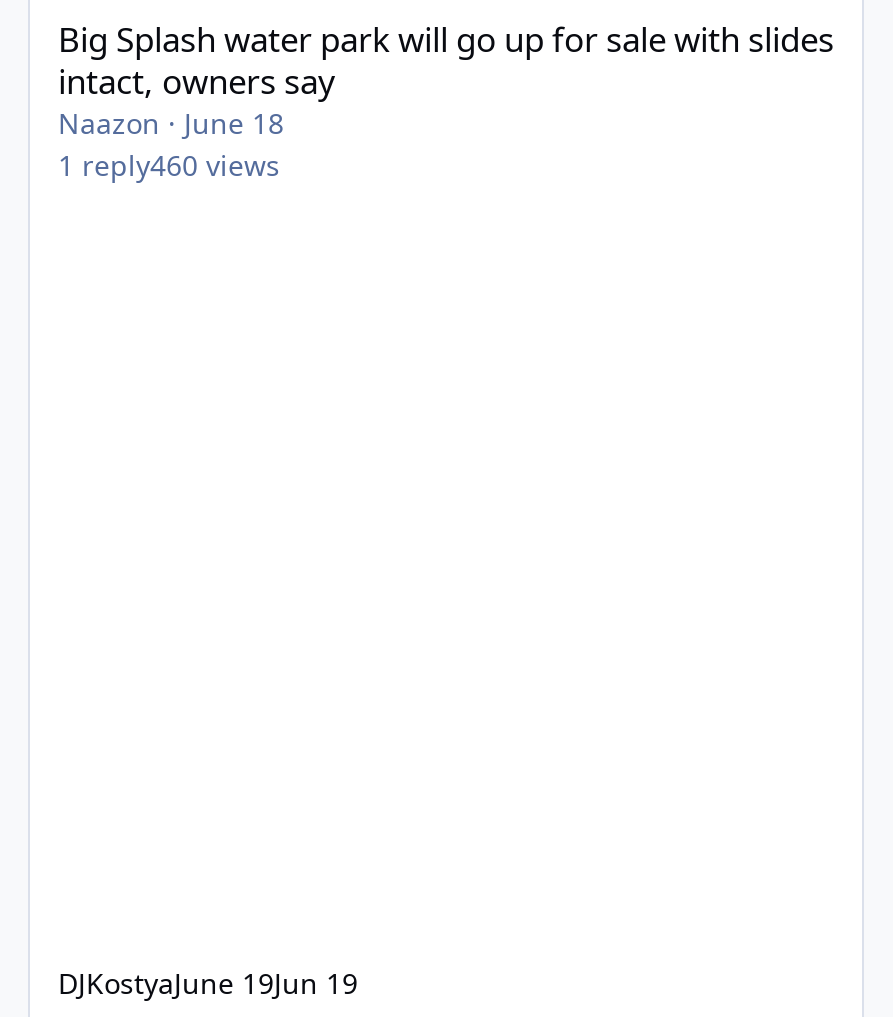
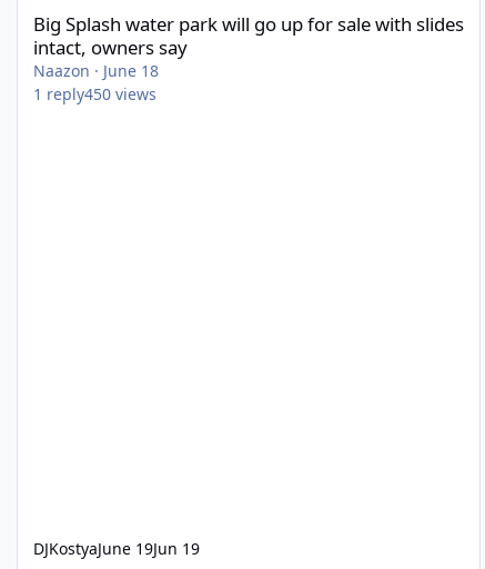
[58,145,280,183] 1 reply460 views -> [33,83,156,104] 1 reply450 views

